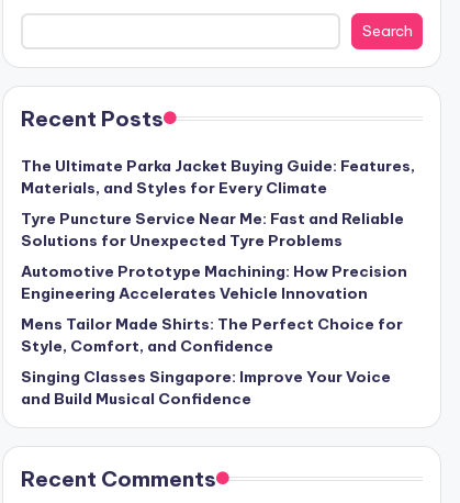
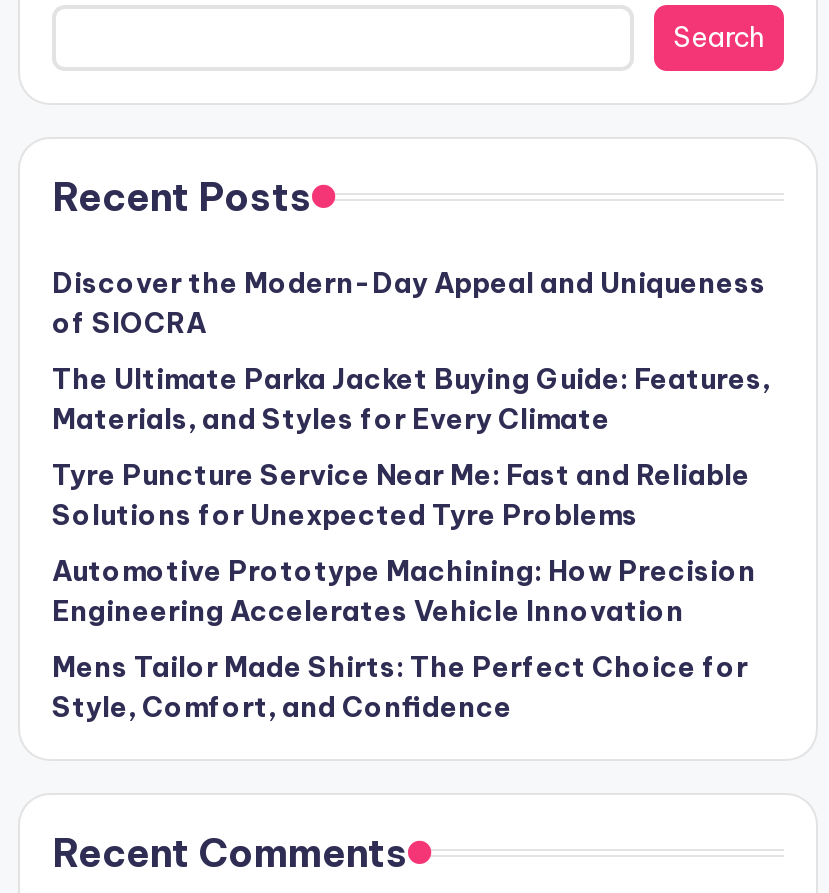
none -> [52,266,766,342] Discover the Modern-Day Appeal and Uniqueness | of SIOCRA
moved [21,157,415,356] -> [52,362,770,726]: The Ultimate Parka Jacket Buying Guide: Features, | Materials, and Styles for Every Climate | Tyre Puncture Service Near Me: Fast and Reliable | Solutions for Unexpected Tyre Problems | Automotive Prototype Machining: How Precision | Engineering Accelerates Vehicle Innovation | Mens Tailor Made Shirts: The Perfect Choice for | Style, Comfort, and Confidence
[21,367,391,409] Singing Classes Singapore: Improve Your Voice | and Build Musical Confidence -> none

